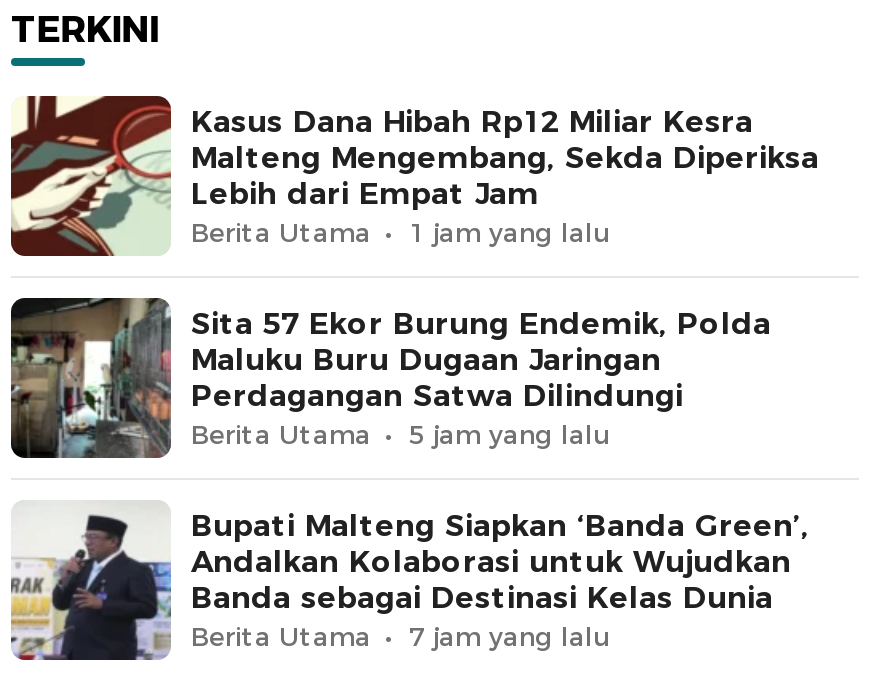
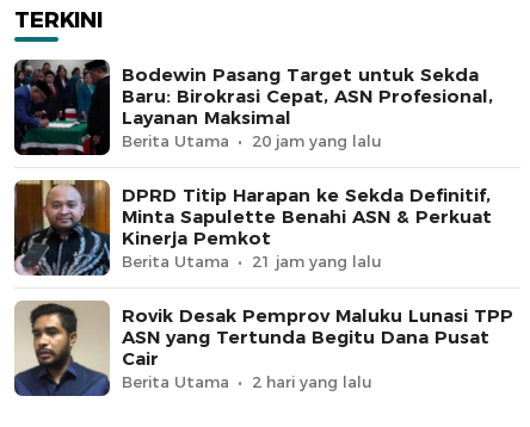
[9,94,819,258] [image] | Kasus Dana Hibah Rp12 Miliar Kesra | Malteng Mengembang, Sekda Diperiksa | Lebih dari Empat Jam -> [13,58,493,156] [image] | Bodewin Pasang Target untuk Sekda | Baru: Birokrasi Cepat, ASN Profesional, | Layanan Maksimal
[191,217,611,249] Berita Utama 1 jam yang lalu -> [122,132,382,151] Berita Utama 20 jam yang lalu
[9,296,771,460] [image] | Sita 57 Ekor Burung Endemik, Polda | Maluku Buru Dugaan Jaringan | Perdagangan Satwa Dilindungi -> [14,179,492,276] [image] | DPRD Titip Harapan ke Sekda Definitif, | Minta Sapulette Benahi ASN & Perkuat | Kinerja Pemkot
[191,419,611,451] Berita Utama 5 jam yang lalu -> [122,252,382,271] Berita Utama 21 jam yang lalu
[11,502,809,662] [image] | Bupati Malteng Siapkan ‘Banda Green’, | Andalkan Kolaborasi untuk Wujudkan | Banda sebagai Destinasi Kelas Dunia -> [14,301,513,396] [image] | Rovik Desak Pemprov Maluku Lunasi TPP | ASN yang Tertunda Begitu Dana Pusat | Cair
[409,621,611,653] 7 jam yang lalu -> [252,373,372,392] 2 hari yang lalu

